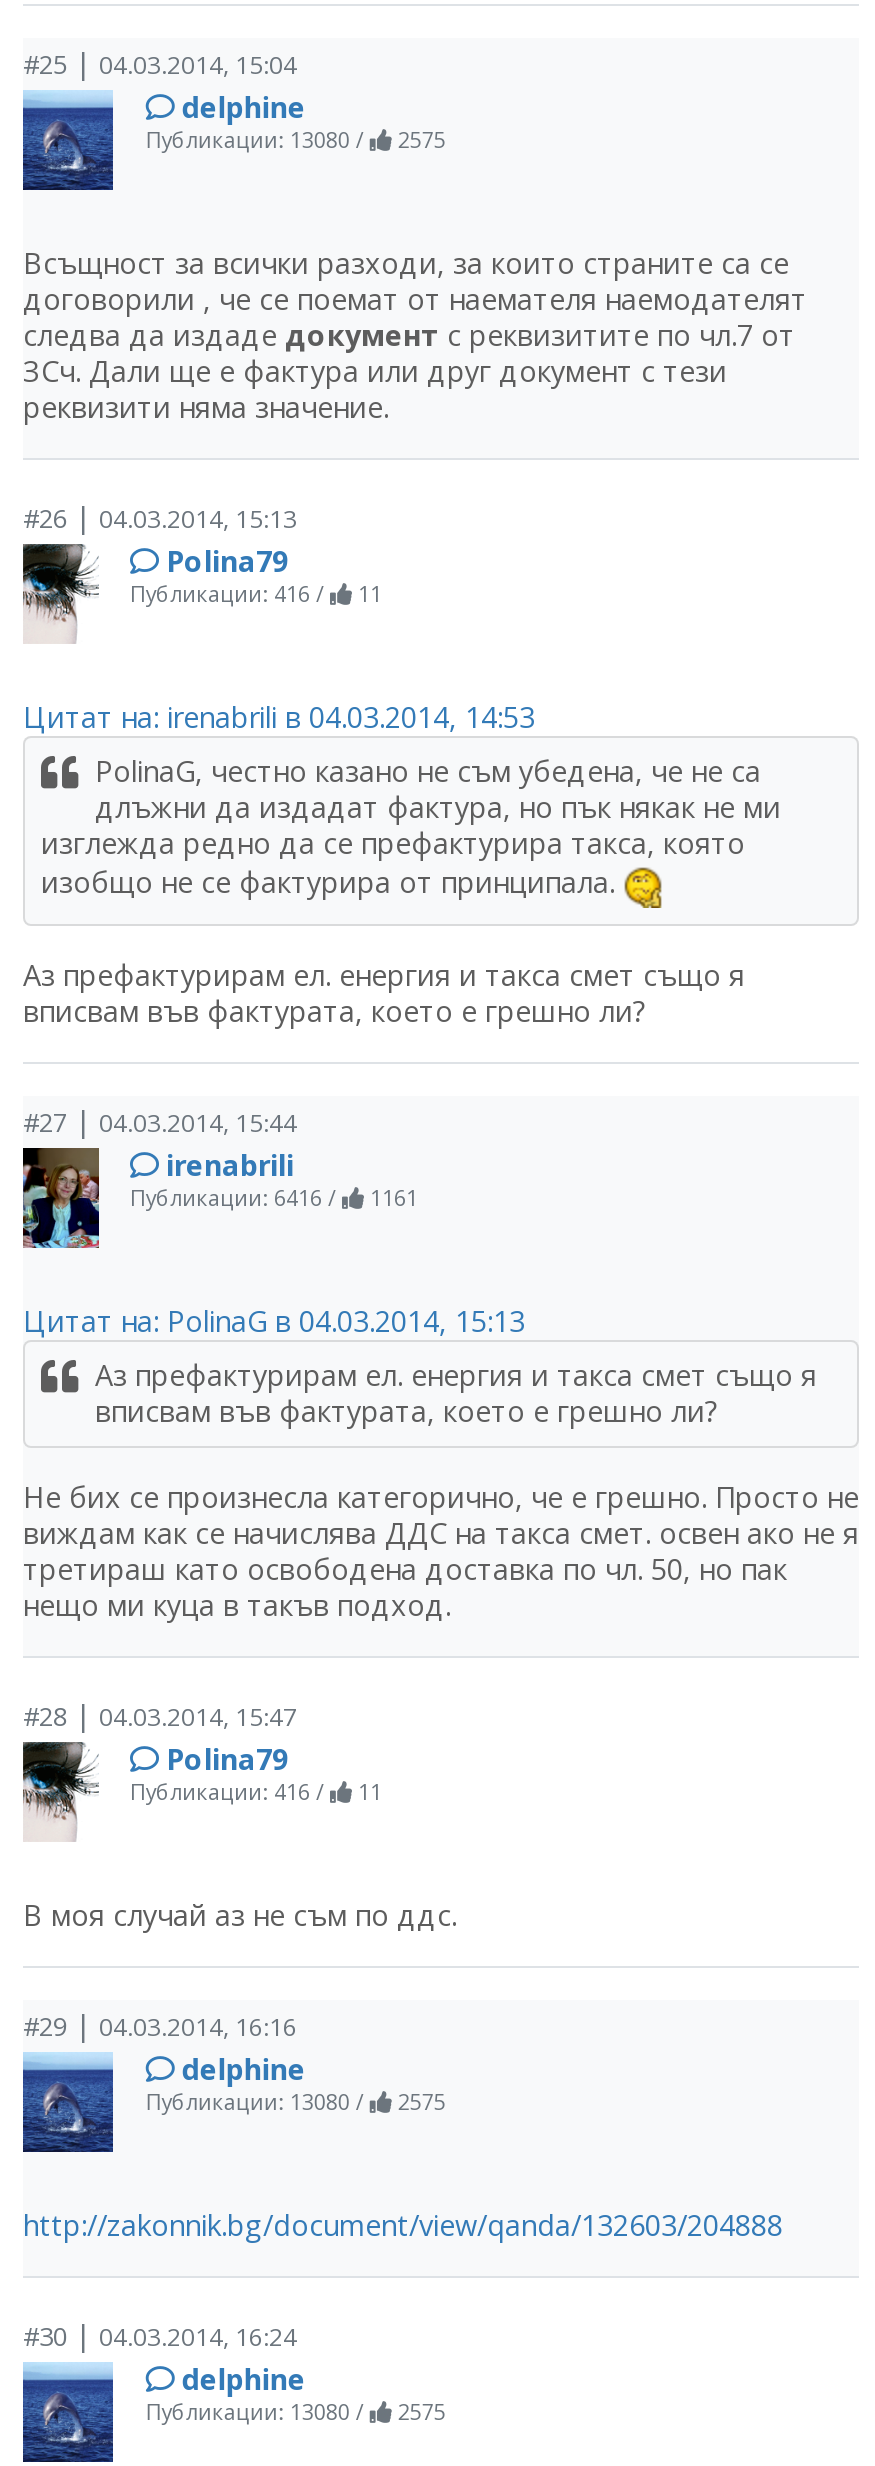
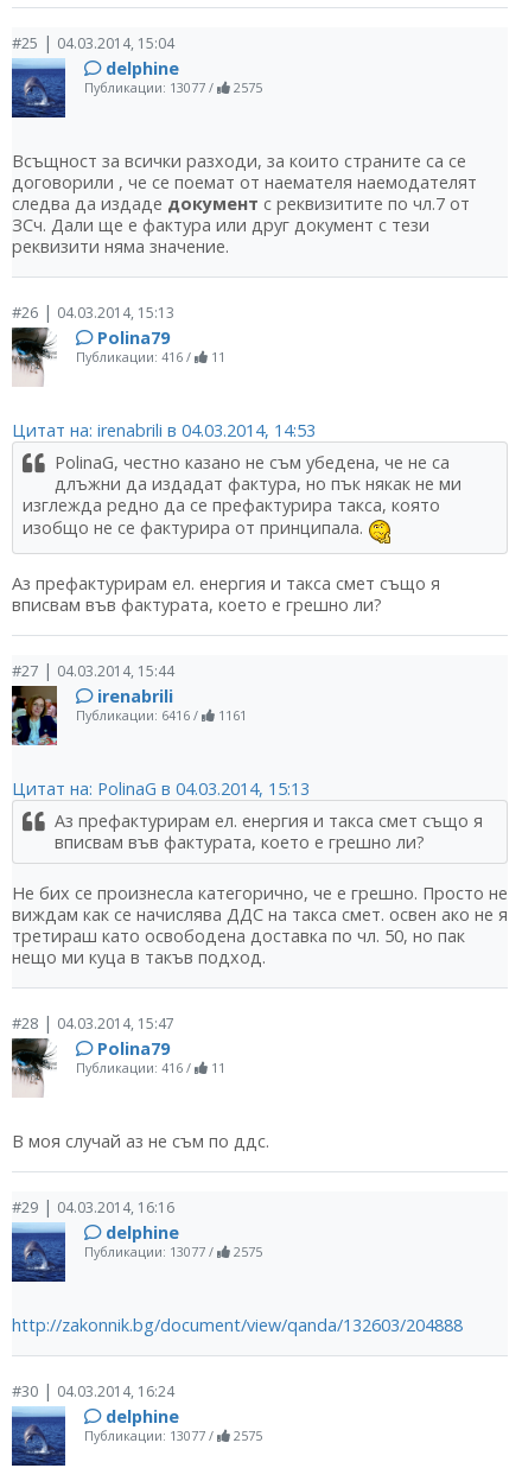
[146,124,446,154] Публикации: 13080 / 2575 -> [85,78,263,96] Публикации: 13077 / 2575
[146,2086,446,2116] Публикации: 13080 / 2575 -> [85,1242,263,1260] Публикации: 13077 / 2575
[146,2396,446,2426] Публикации: 13080 / 2575 -> [85,1426,263,1444] Публикации: 13077 / 2575

